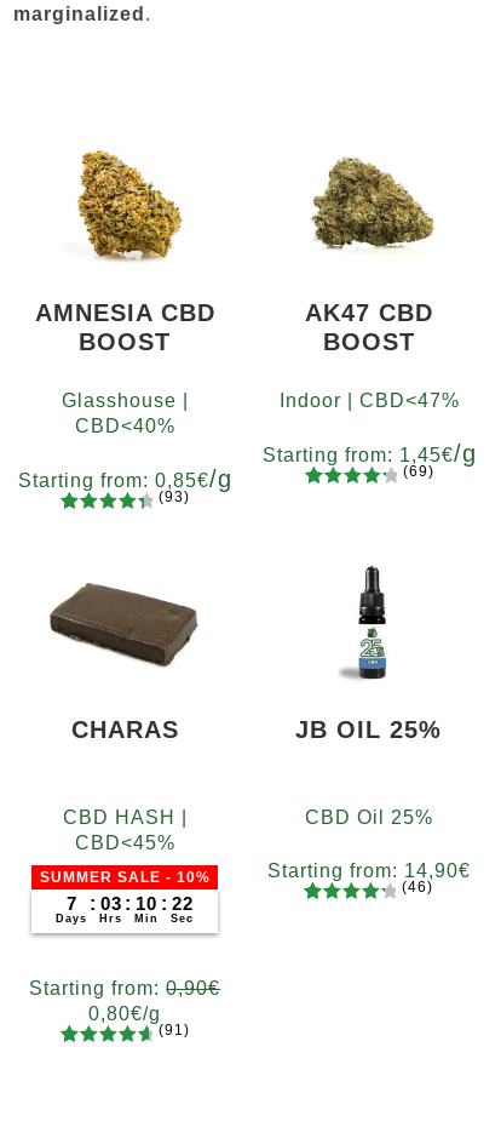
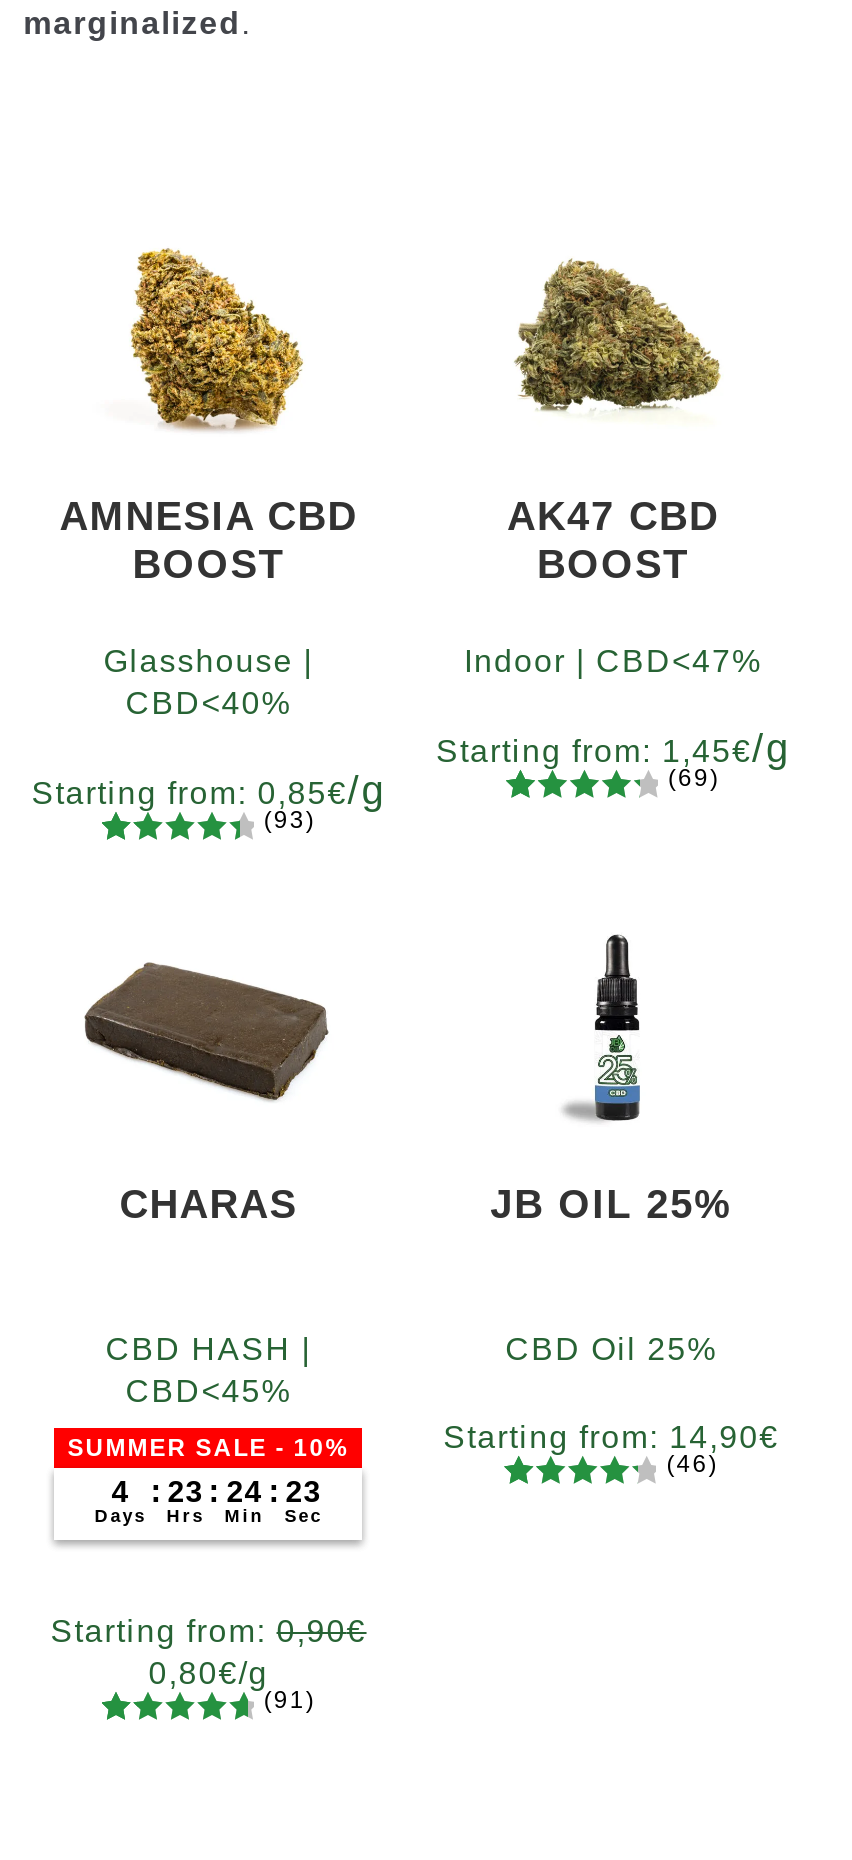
[66,893,77,914] 7 -> [112,1474,130,1508] 4
[90,893,122,914] : 03 -> [151,1474,204,1508] : 23
[125,893,158,914] : 10 -> [209,1474,263,1508] : 24

